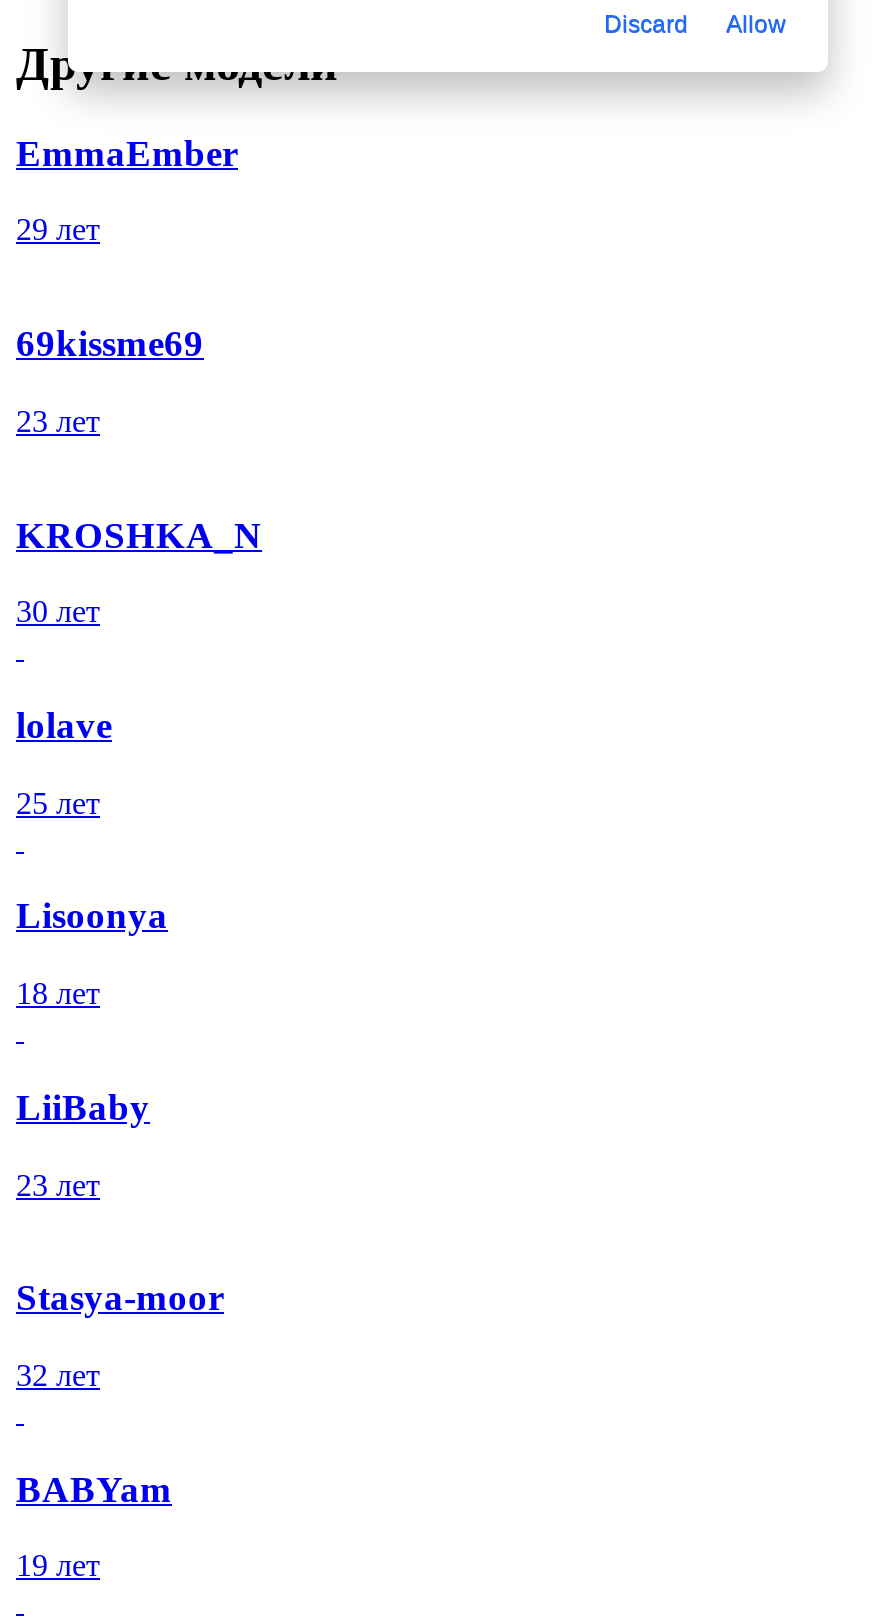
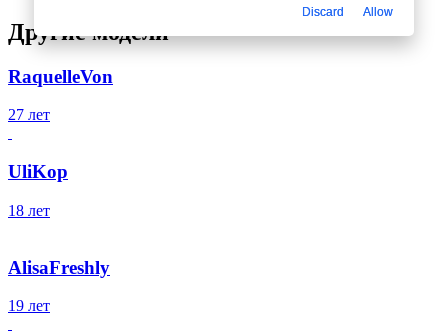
[16,131,262,937] EmmaEmber | 29 лет | 69kissme69 | 23 лет | KROSHKA_N | 30 лет | lolave | 25 лет | Lisoonya -> [8,66,113,182] RaquelleVon | 27 лет | UliKop
[16,1086,224,1510] LiiBaby | 23 лет | Stasya-moor | 32 лет | BABYam -> [8,257,110,278] AlisaFreshly

